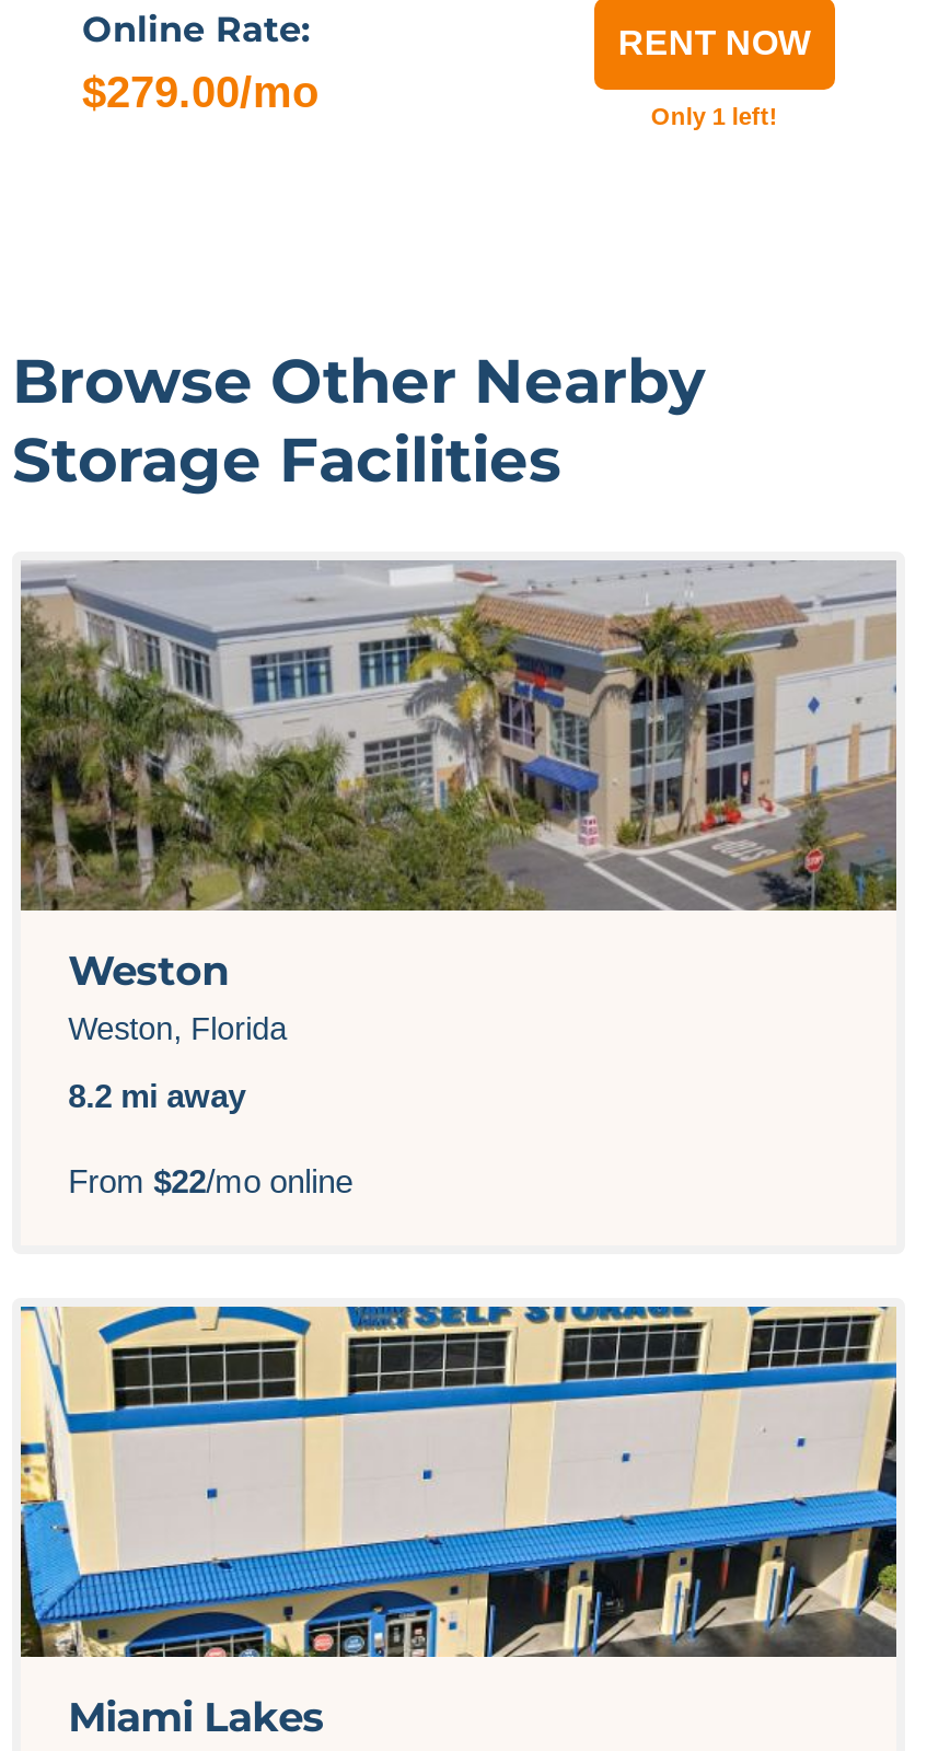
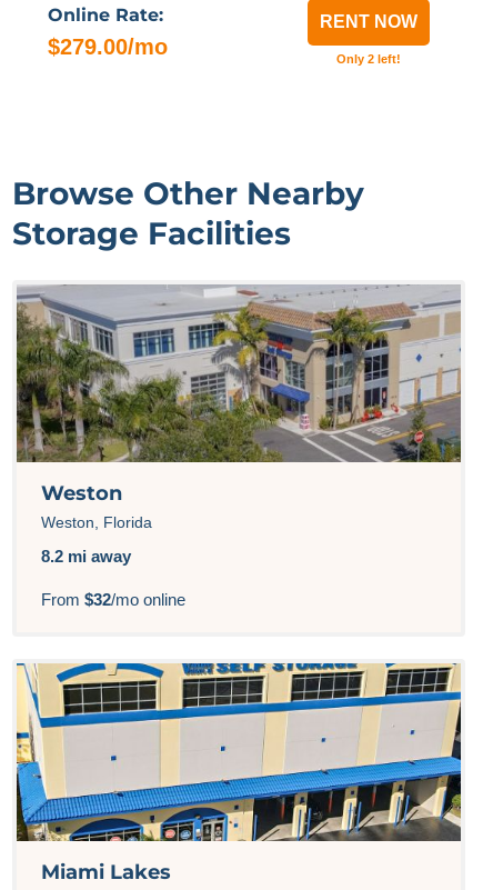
[651,103,778,130] Only 1 left! -> [336,52,401,66] Only 2 left!
[68,1162,353,1199] From $22/mo online -> [41,590,185,609] From $32/mo online

